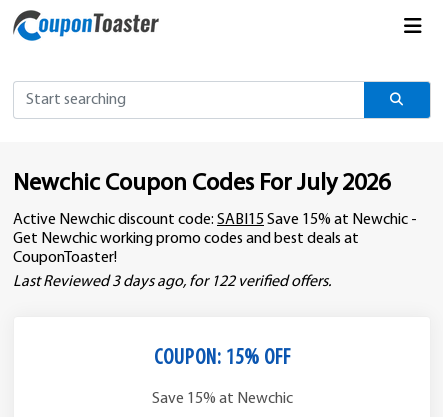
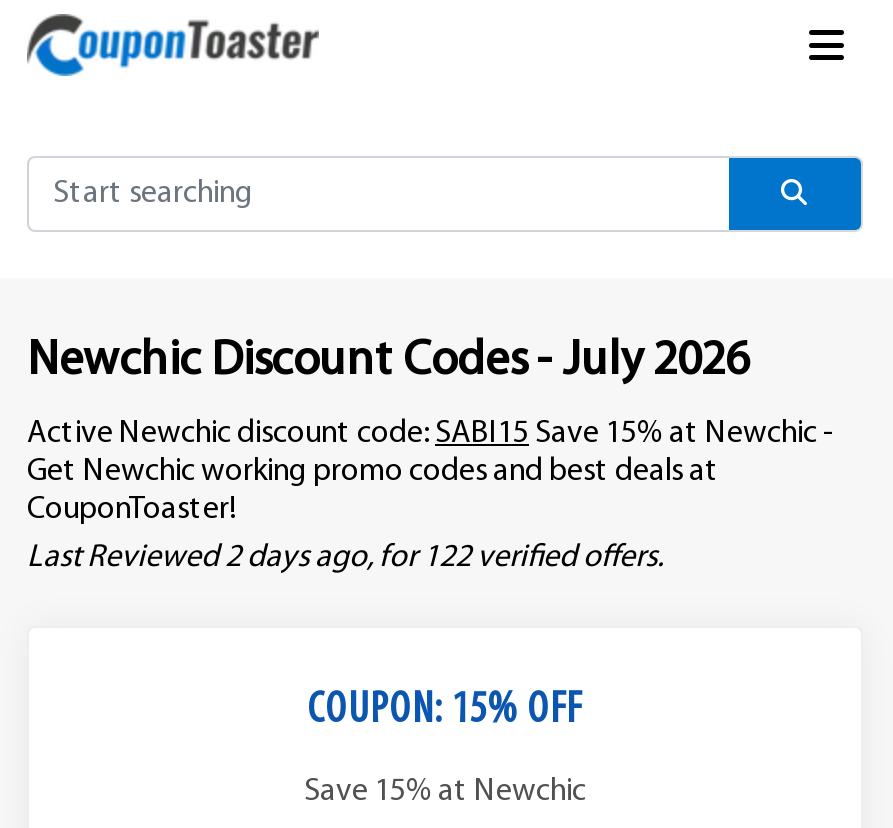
[13,172,390,196] Newchic Coupon Codes For July 2026 -> [27,338,749,386] Newchic Discount Codes - July 2026
[13,274,331,290] Last Reviewed 3 days ago, for 122 verified offers. -> [27,542,663,574] Last Reviewed 2 days ago, for 122 verified offers.

